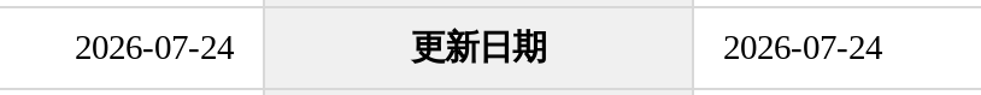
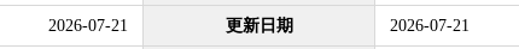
[75,28,234,66] 2026-07-24 -> [48,16,128,35] 2026-07-21
[723,28,882,66] 2026-07-24 -> [390,16,470,35] 2026-07-21

